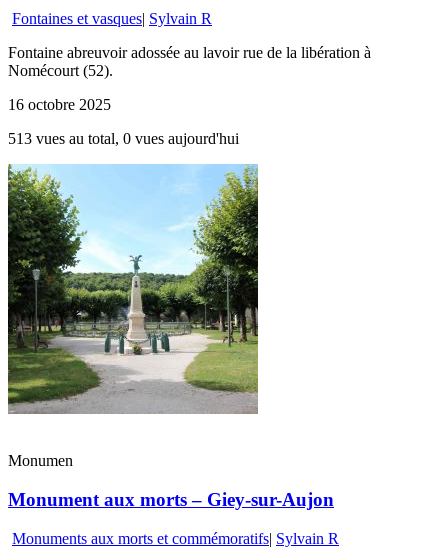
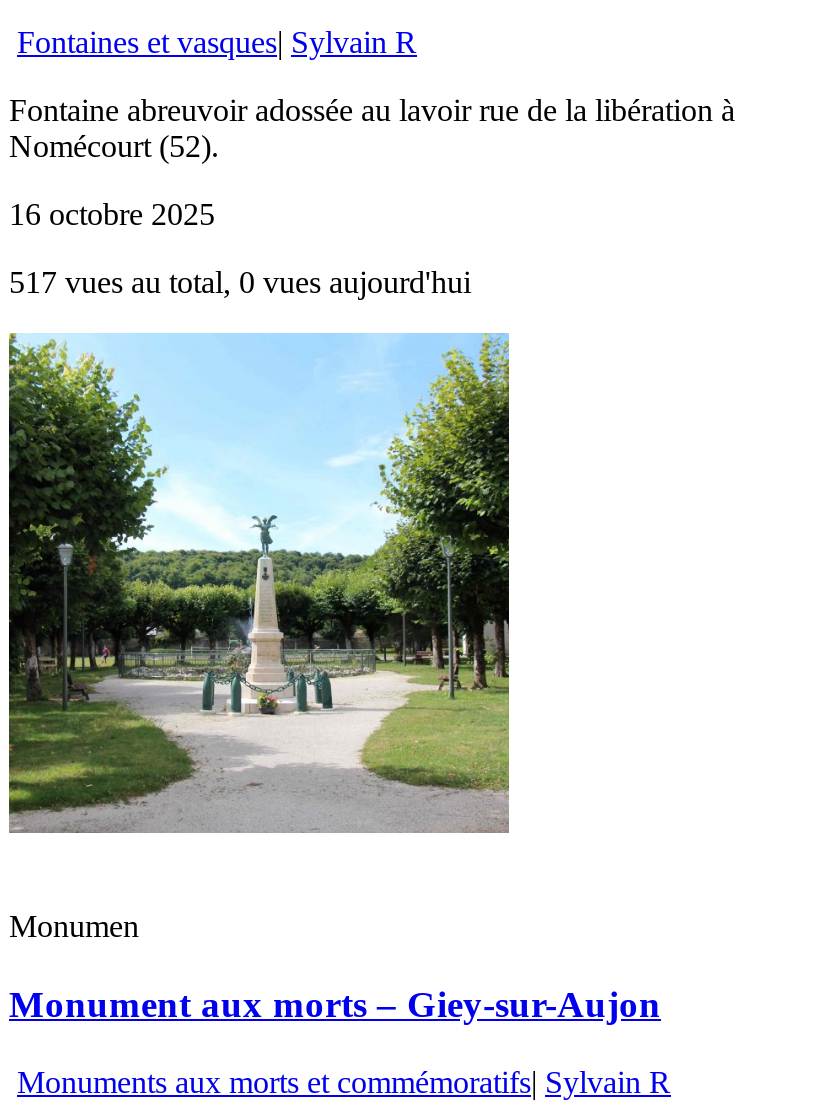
[8,130,239,147] 513 vues au total, 0 vues aujourd'hui -> [9,265,471,299] 517 vues au total, 0 vues aujourd'hui

